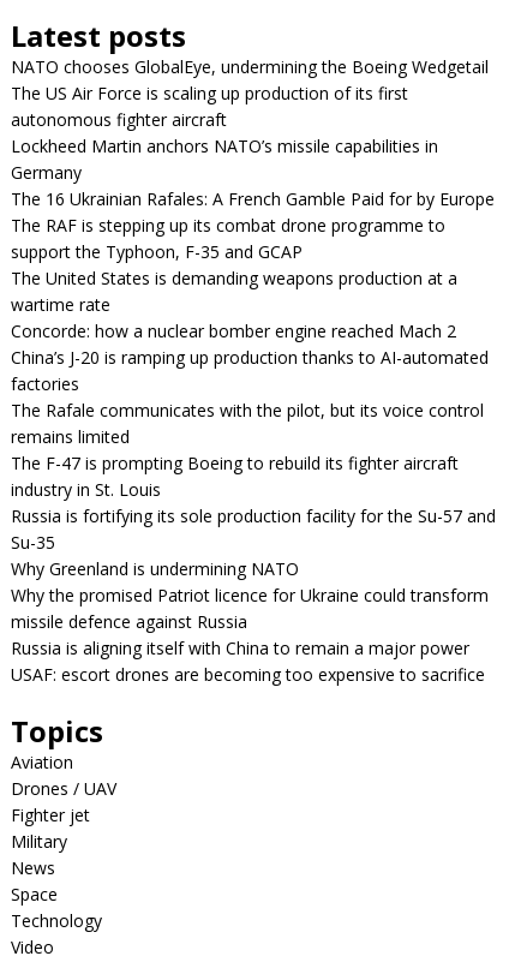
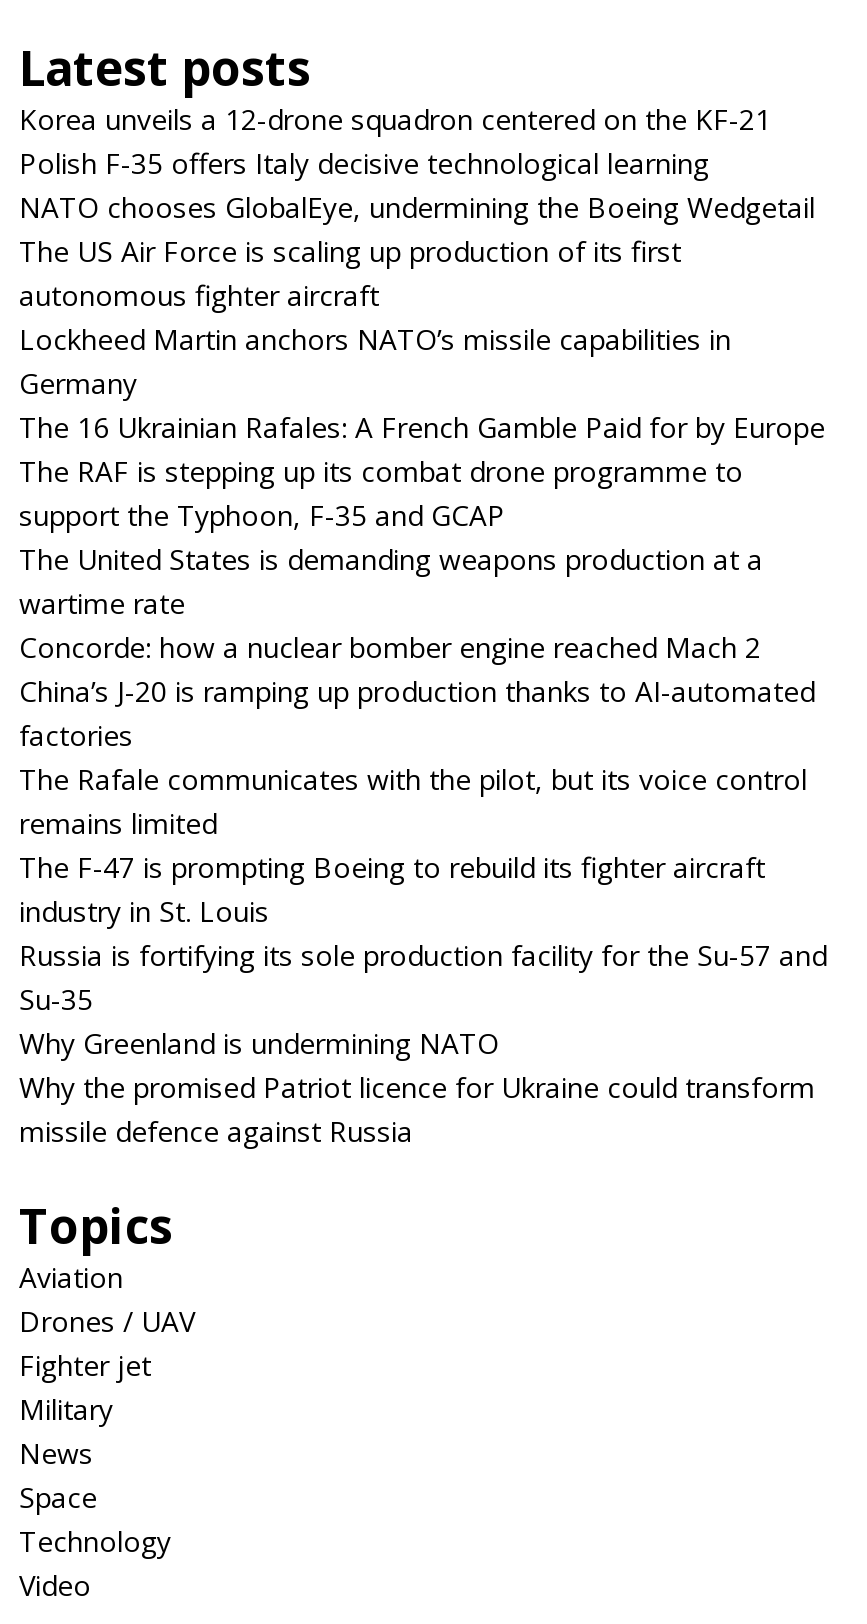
none -> [19,100,771,182] Korea unveils a 12-drone squadron centered on the KF-21 | Polish F-35 offers Italy decisive technological learning
moved [11,55,496,633] -> [19,188,827,1150]: NATO chooses GlobalEye, undermining the Boeing Wedgetail | The US Air Force is scaling up production of its first | autonomous fighter aircraft | ... | Why the promised Patriot licence for Ukraine could transform | missile defence against Russia
[11,637,485,686] Russia is aligning itself with China to remain a major power | USAF: escort drones are becoming too expensive to sacrifice -> none

